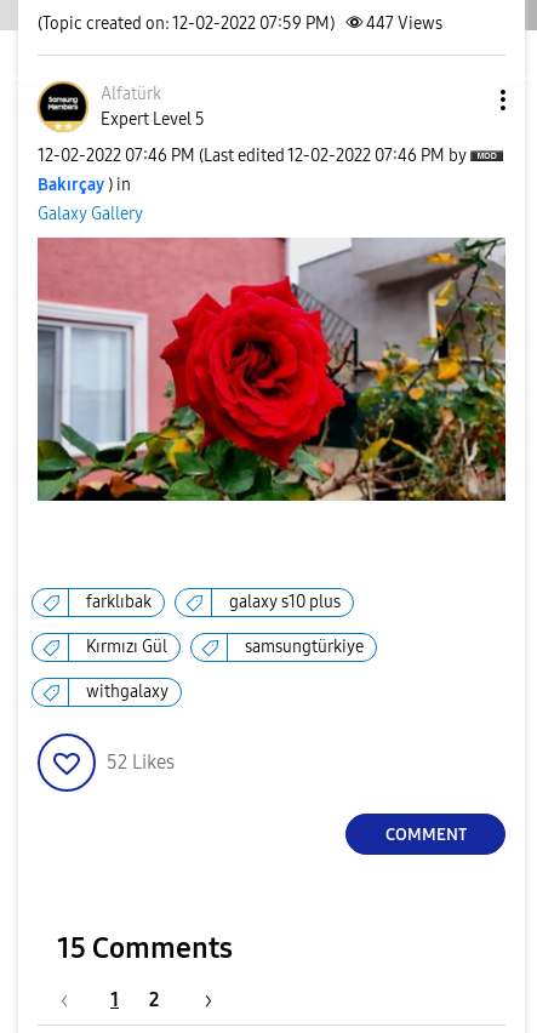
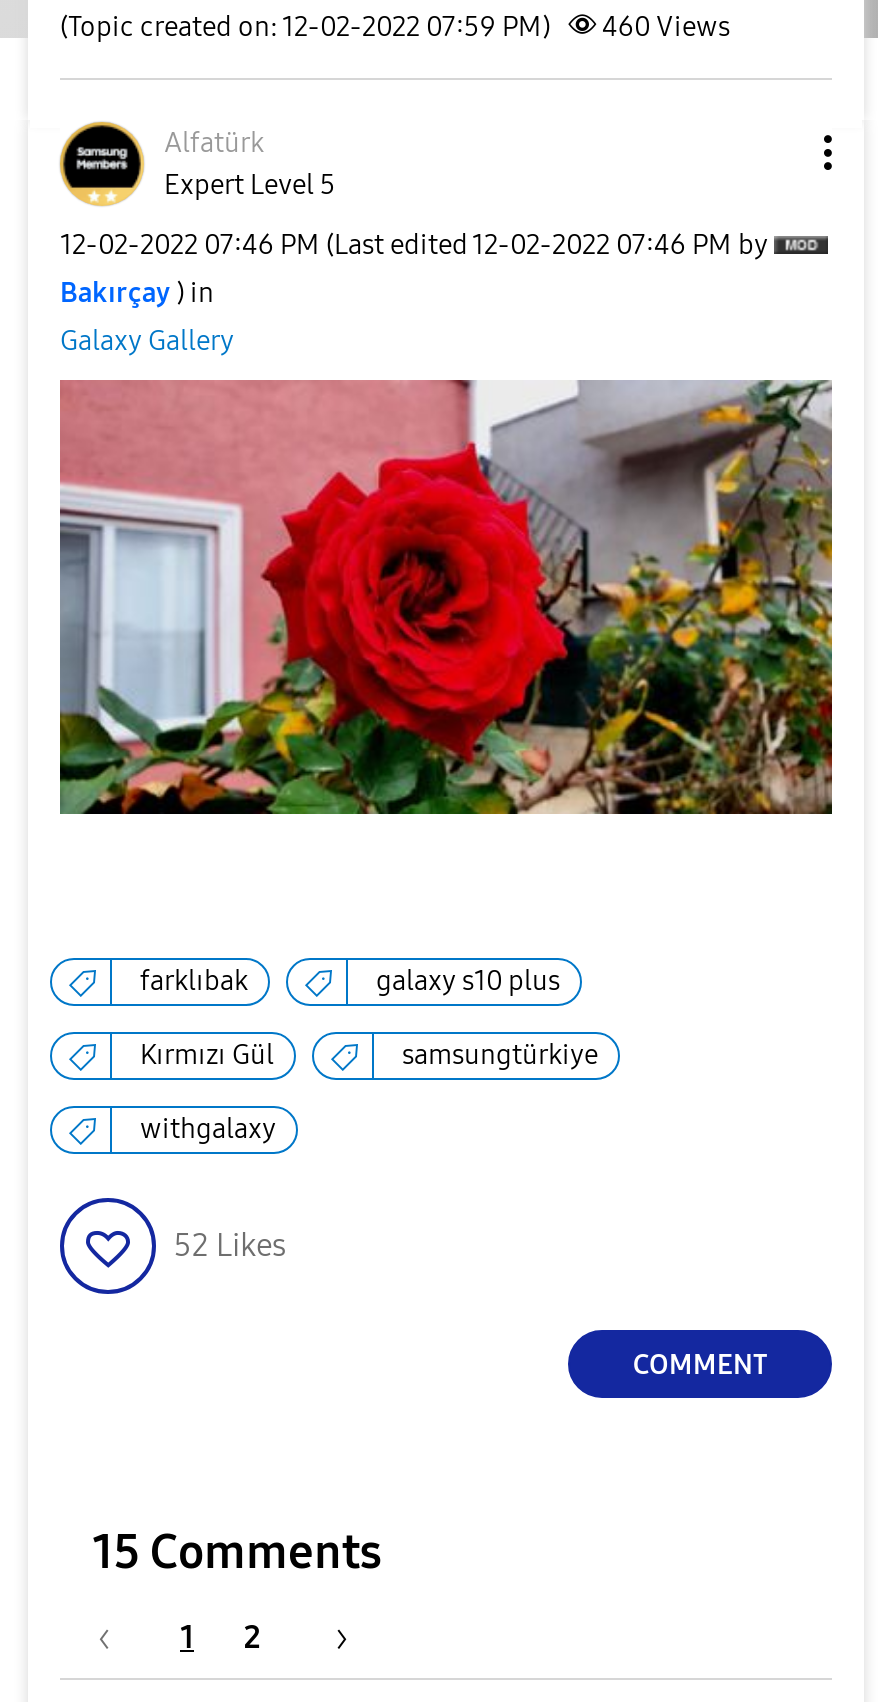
[38,13,442,34] (Topic created on: 12-02-2022 07:59 PM) 447 Views -> [60,10,730,44] (Topic created on: 12-02-2022 07:59 PM) 460 Views

